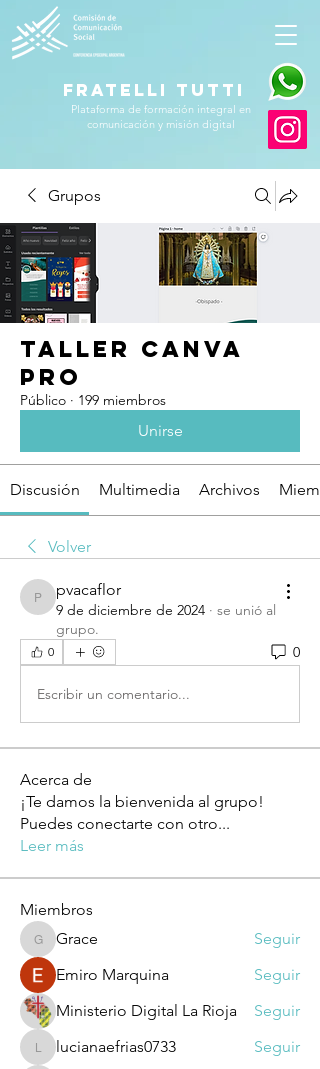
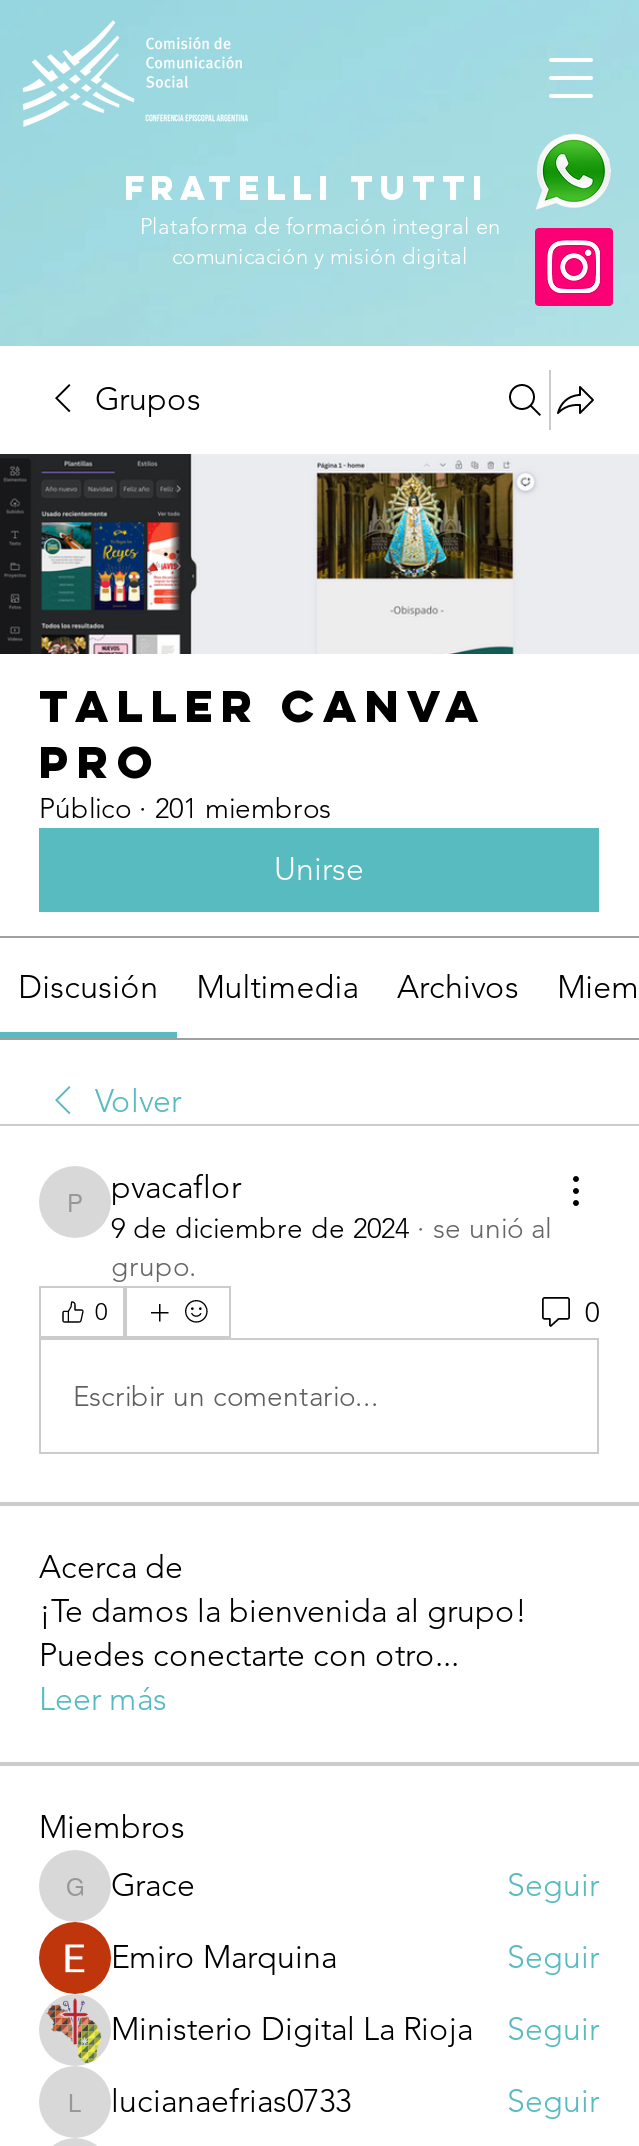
[20,391,166,409] Público · 199 miembros -> [39,790,331,826] Público · 201 miembros

